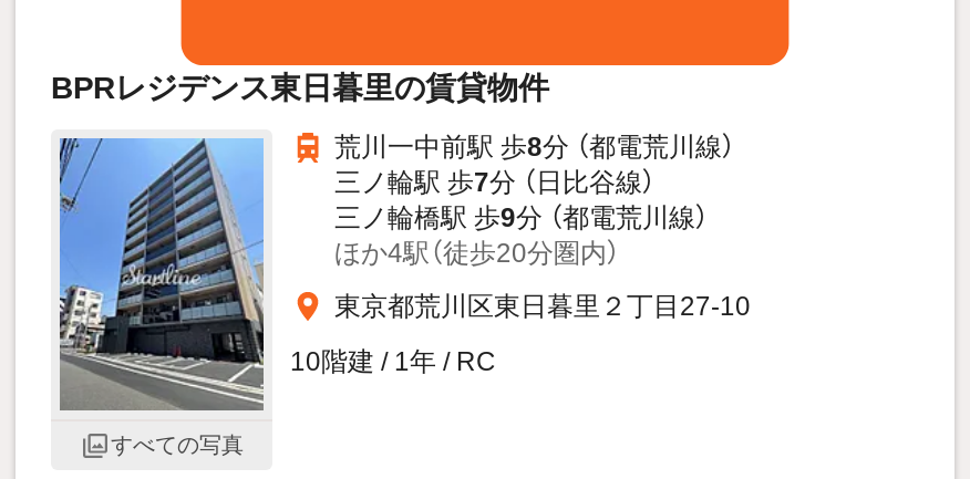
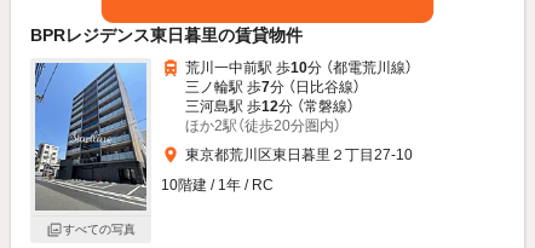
[334,132,735,163] 荒川一中前駅 歩8分 （都電荒川線） -> [185,59,413,76] 荒川一中前駅 歩10分 （都電荒川線）
[334,203,709,269] 三ノ輪橋駅 歩9分 （都電荒川線） | ほか4駅（徒歩20分圏内） -> [185,98,355,134] 三河島駅 歩12分 （常磐線） | ほか2駅（徒歩20分圏内）

